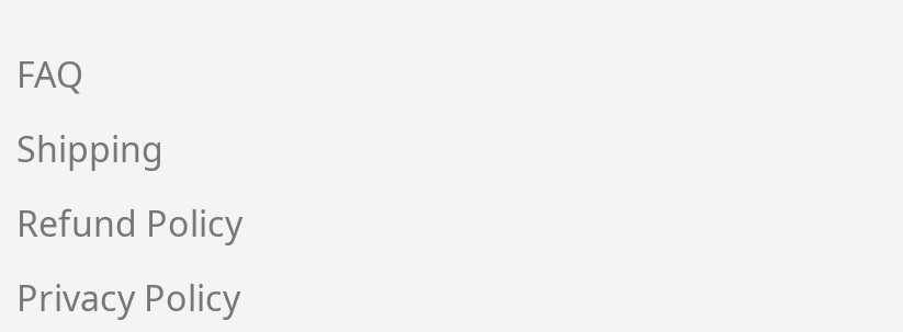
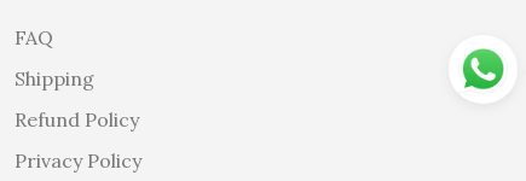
none -> [462,48,504,91] [image]

